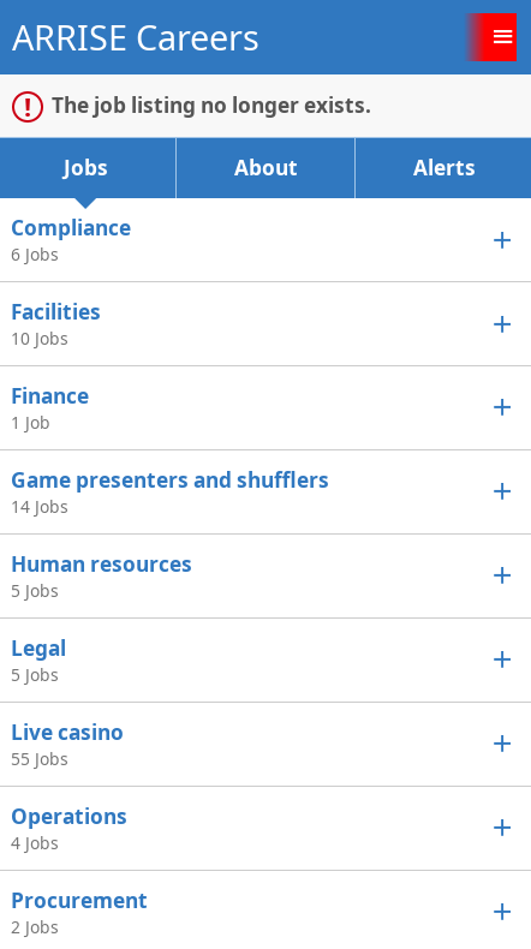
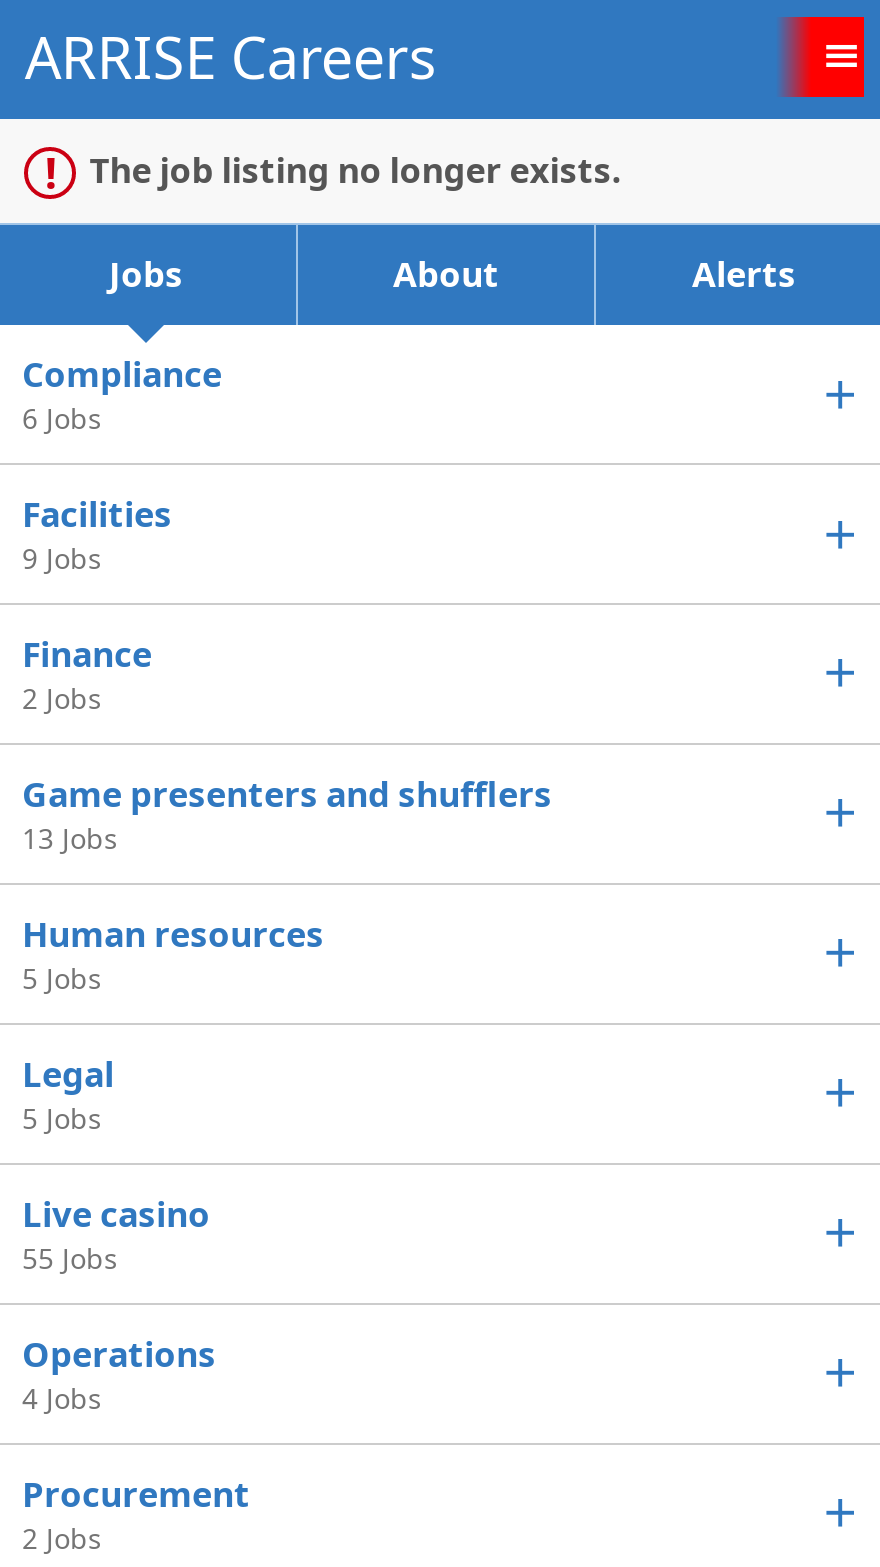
[11,327,68,350] 10 Jobs -> [22,539,102,577] 9 Jobs
[11,411,50,434] 1 Job -> [22,679,102,717] 2 Jobs
[11,495,68,518] 14 Jobs -> [22,819,118,857] 13 Jobs

